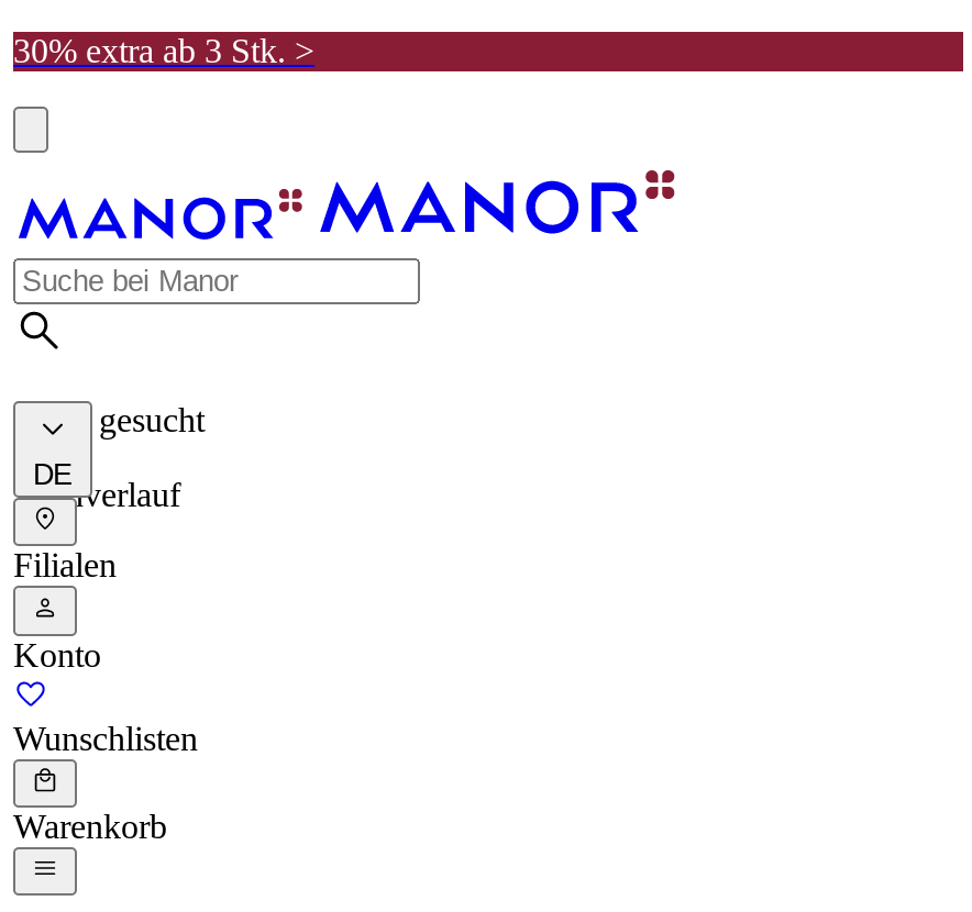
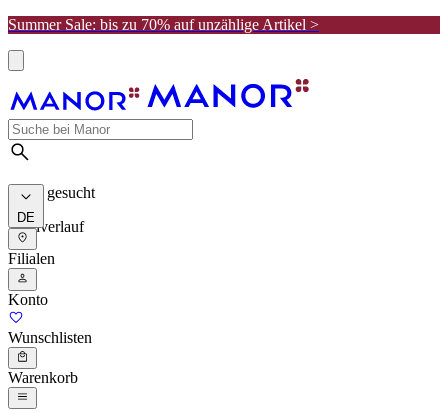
[13,32,314,69] 30% extra ab 3 Stk. > -> [8,16,319,33] Summer Sale: bis zu 70% auf unzählige Artikel >

